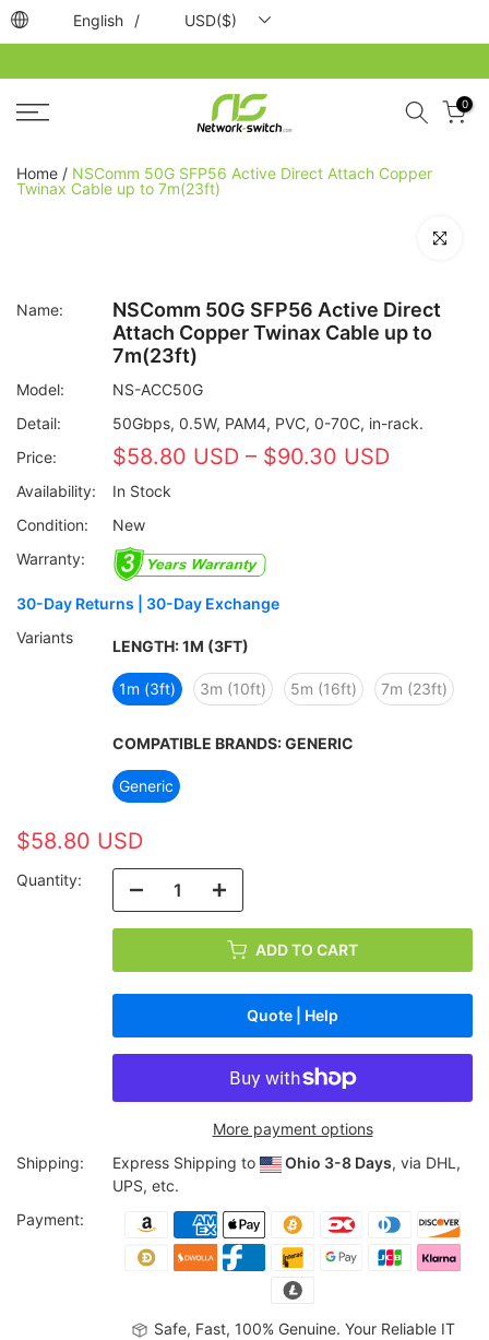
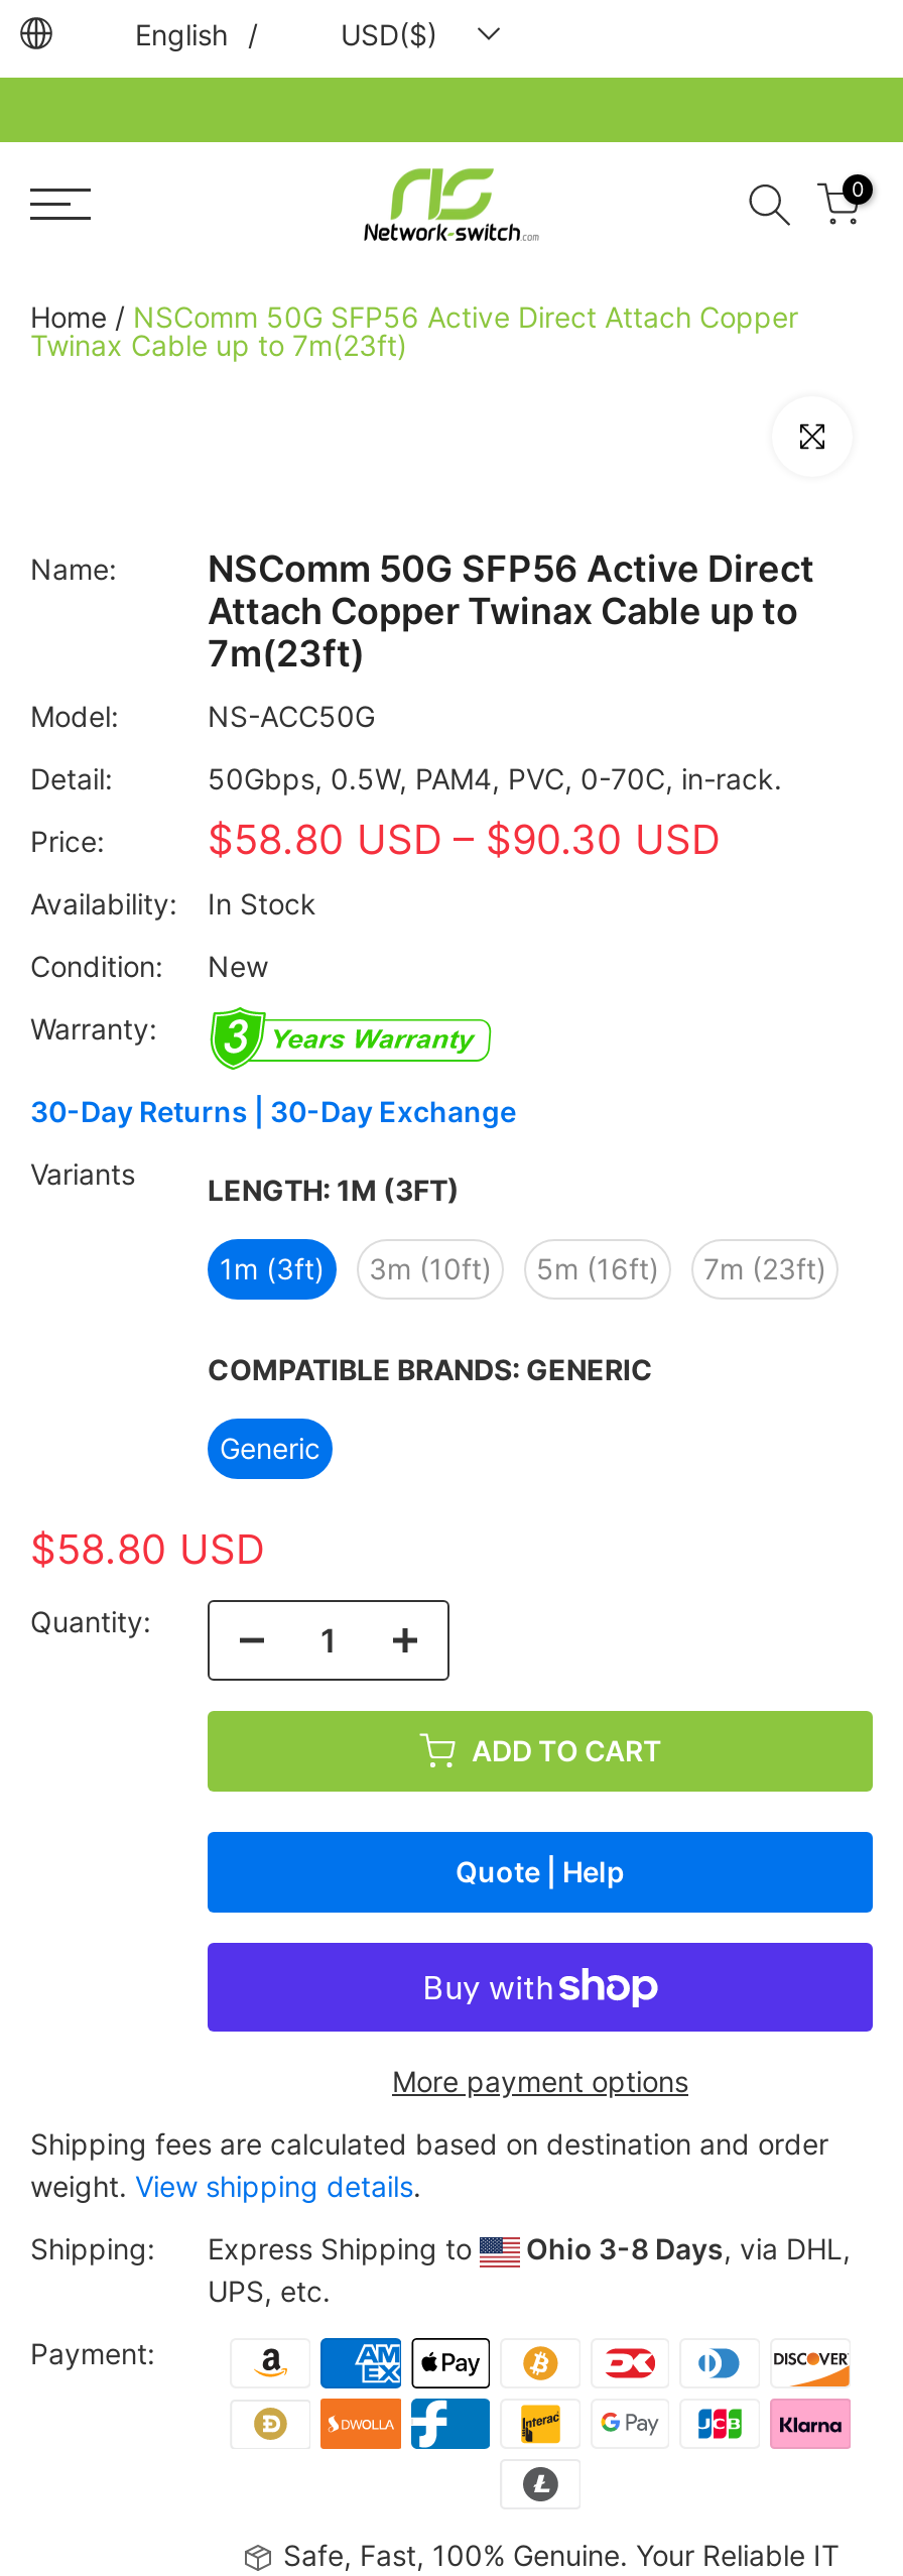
none -> [30,2127,828,2203] Shipping fees are calculated based on destination and order | weight. View shipping details.

